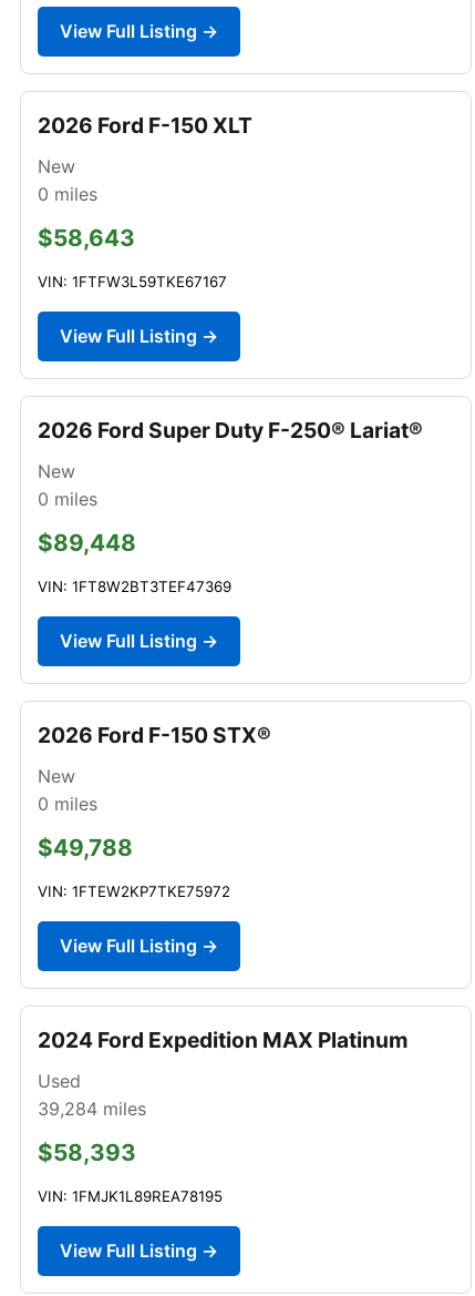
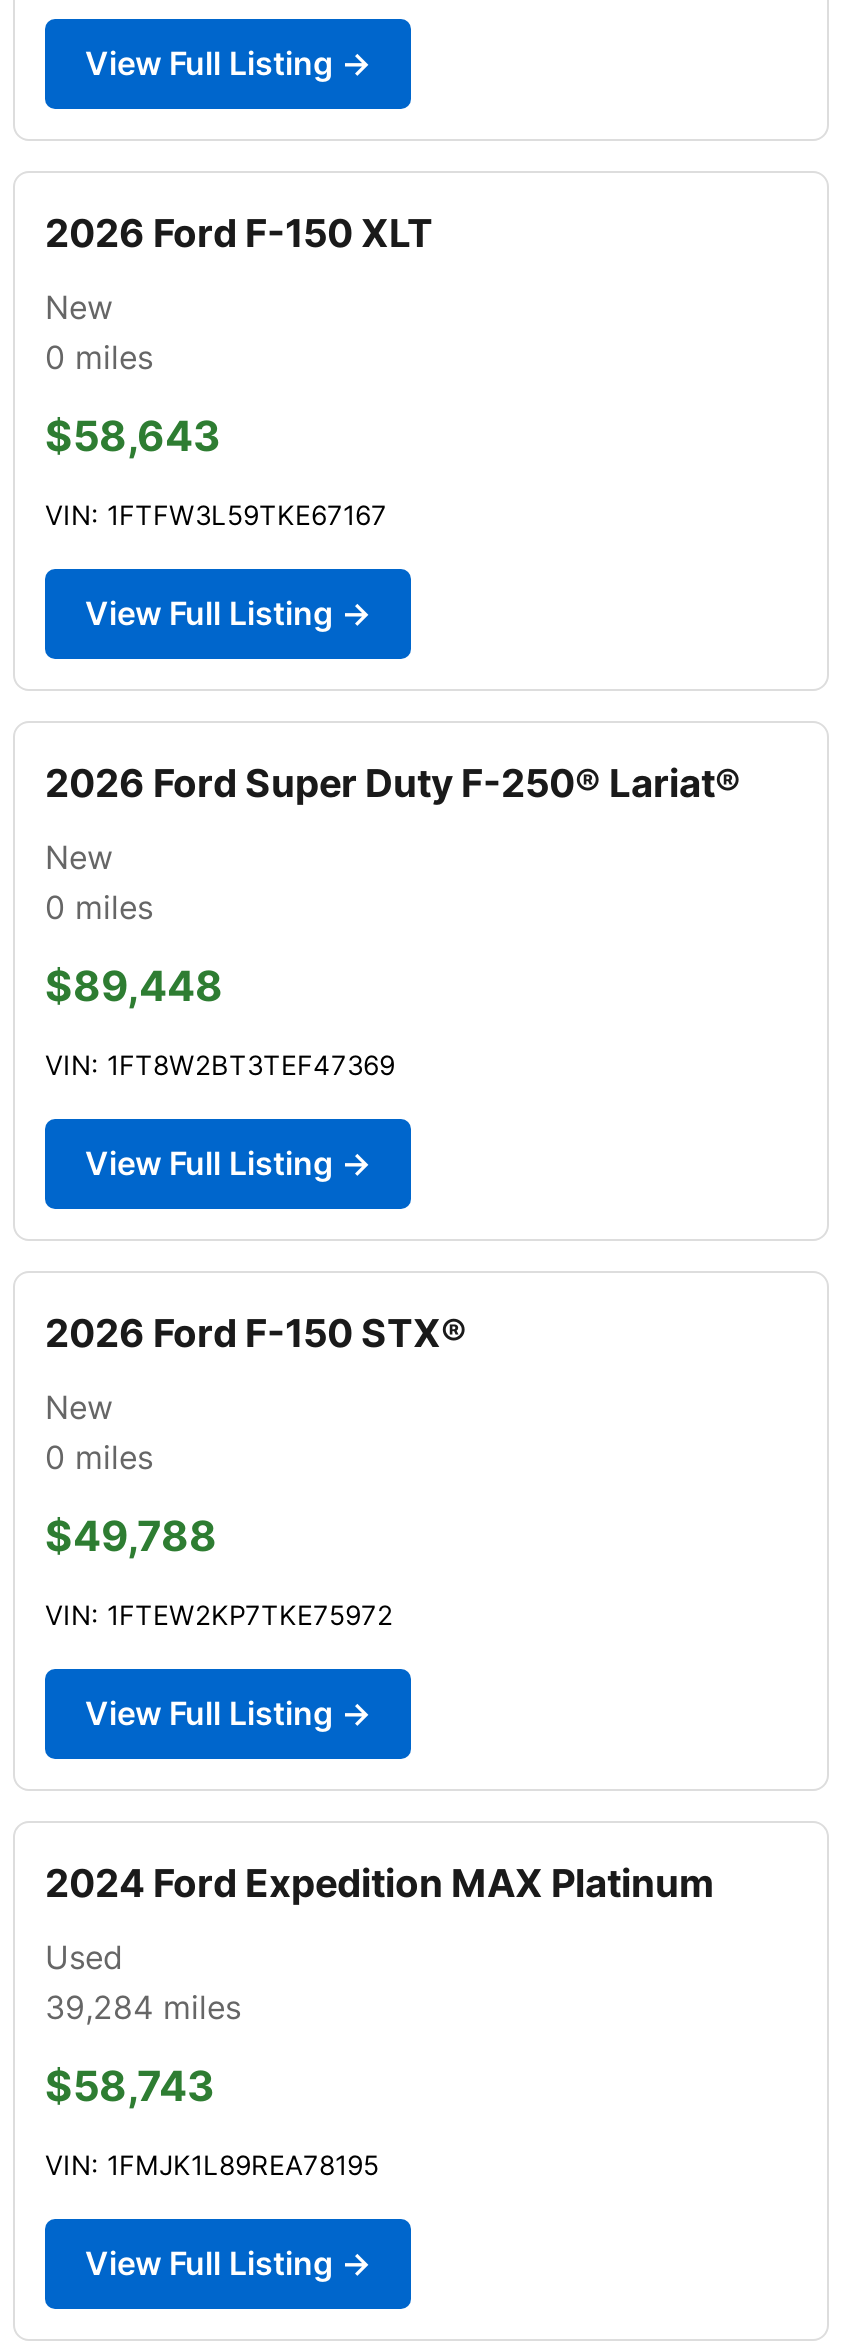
[38,1138,136,1166] $58,393 -> [45,2061,215,2111] $58,743

